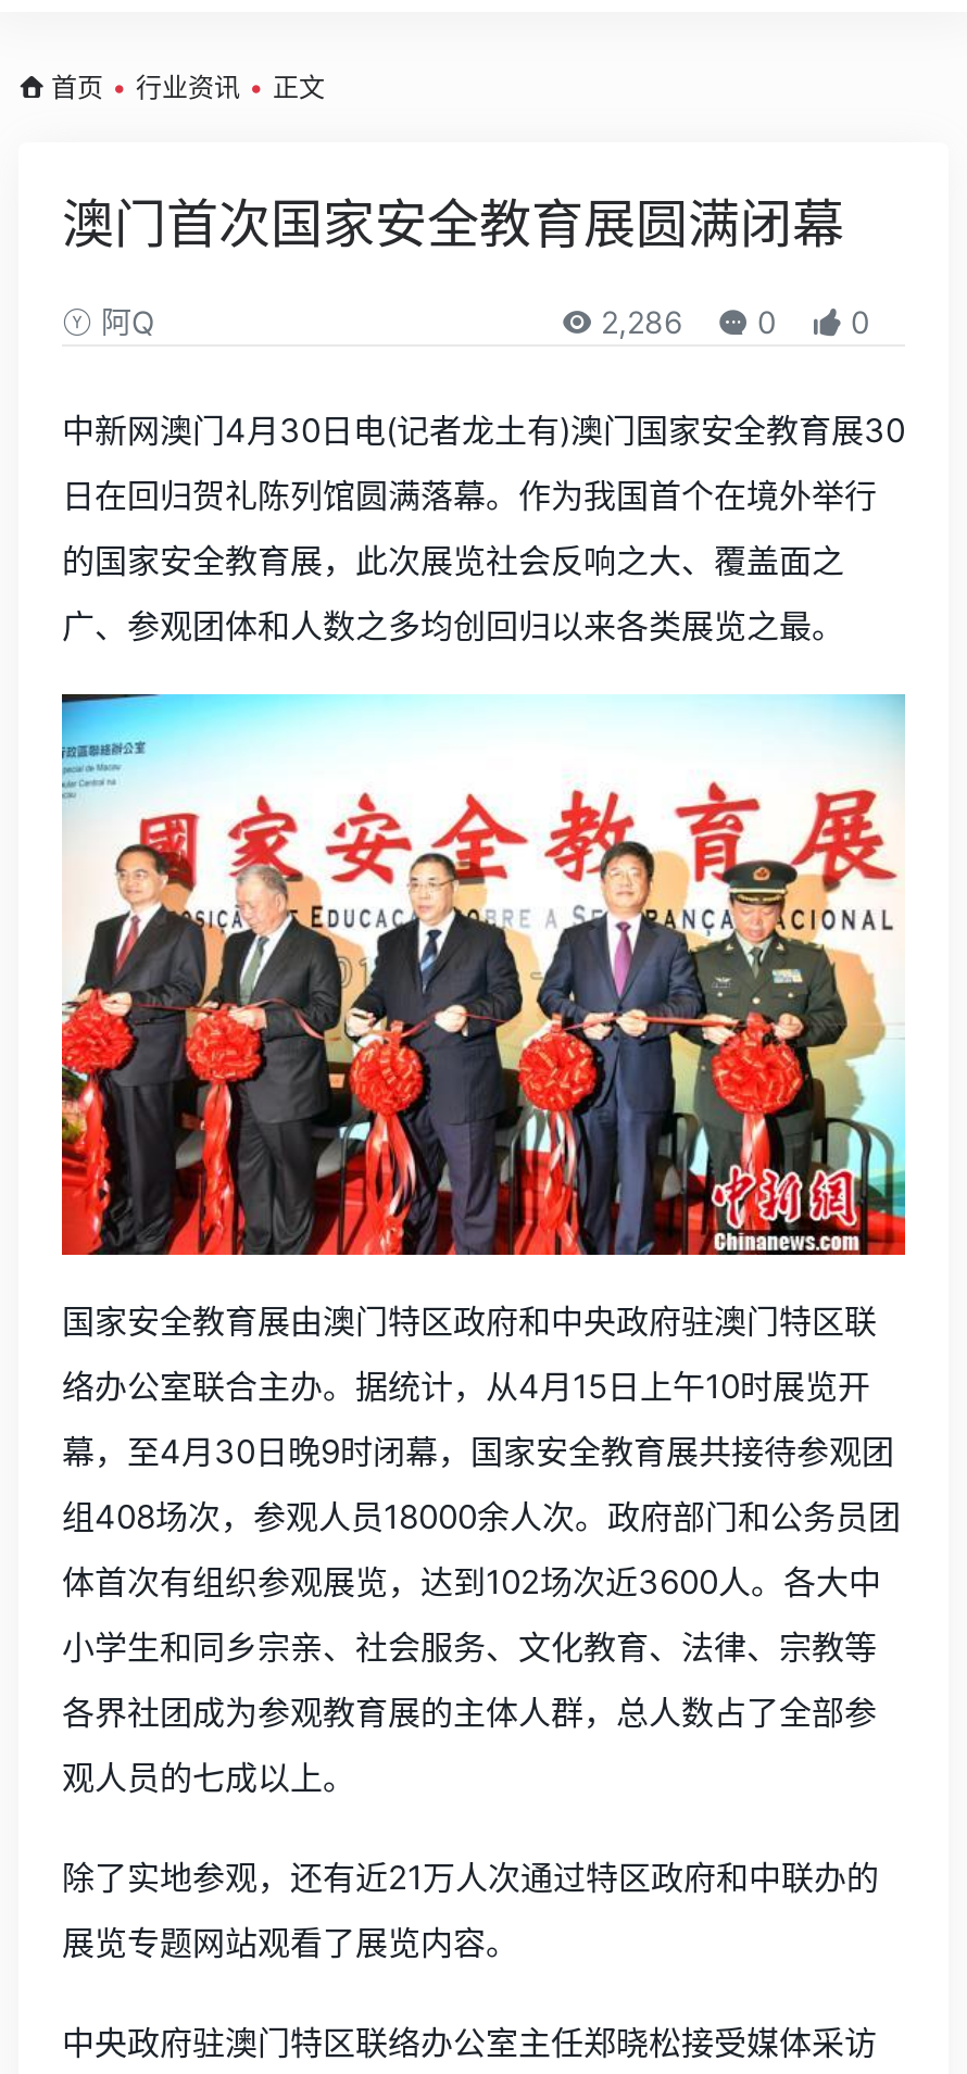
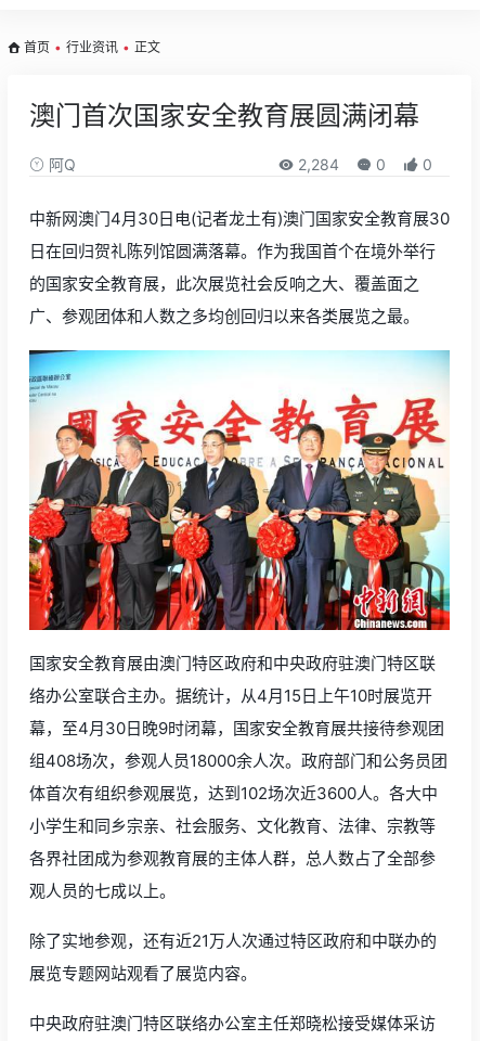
[592,303,870,340] 2,286 0 0 -> [294,155,432,173] 2,284 0 0

